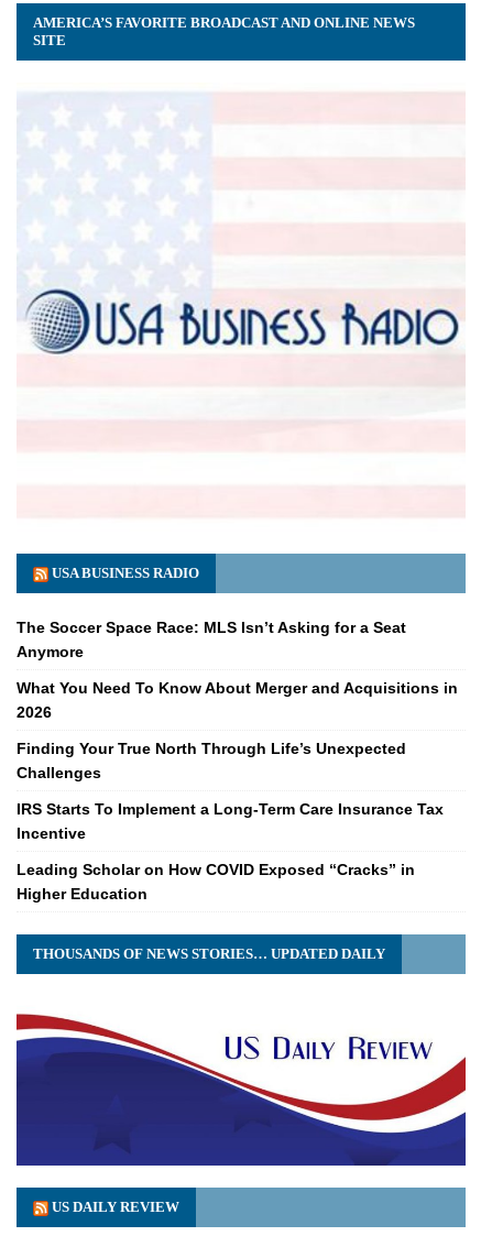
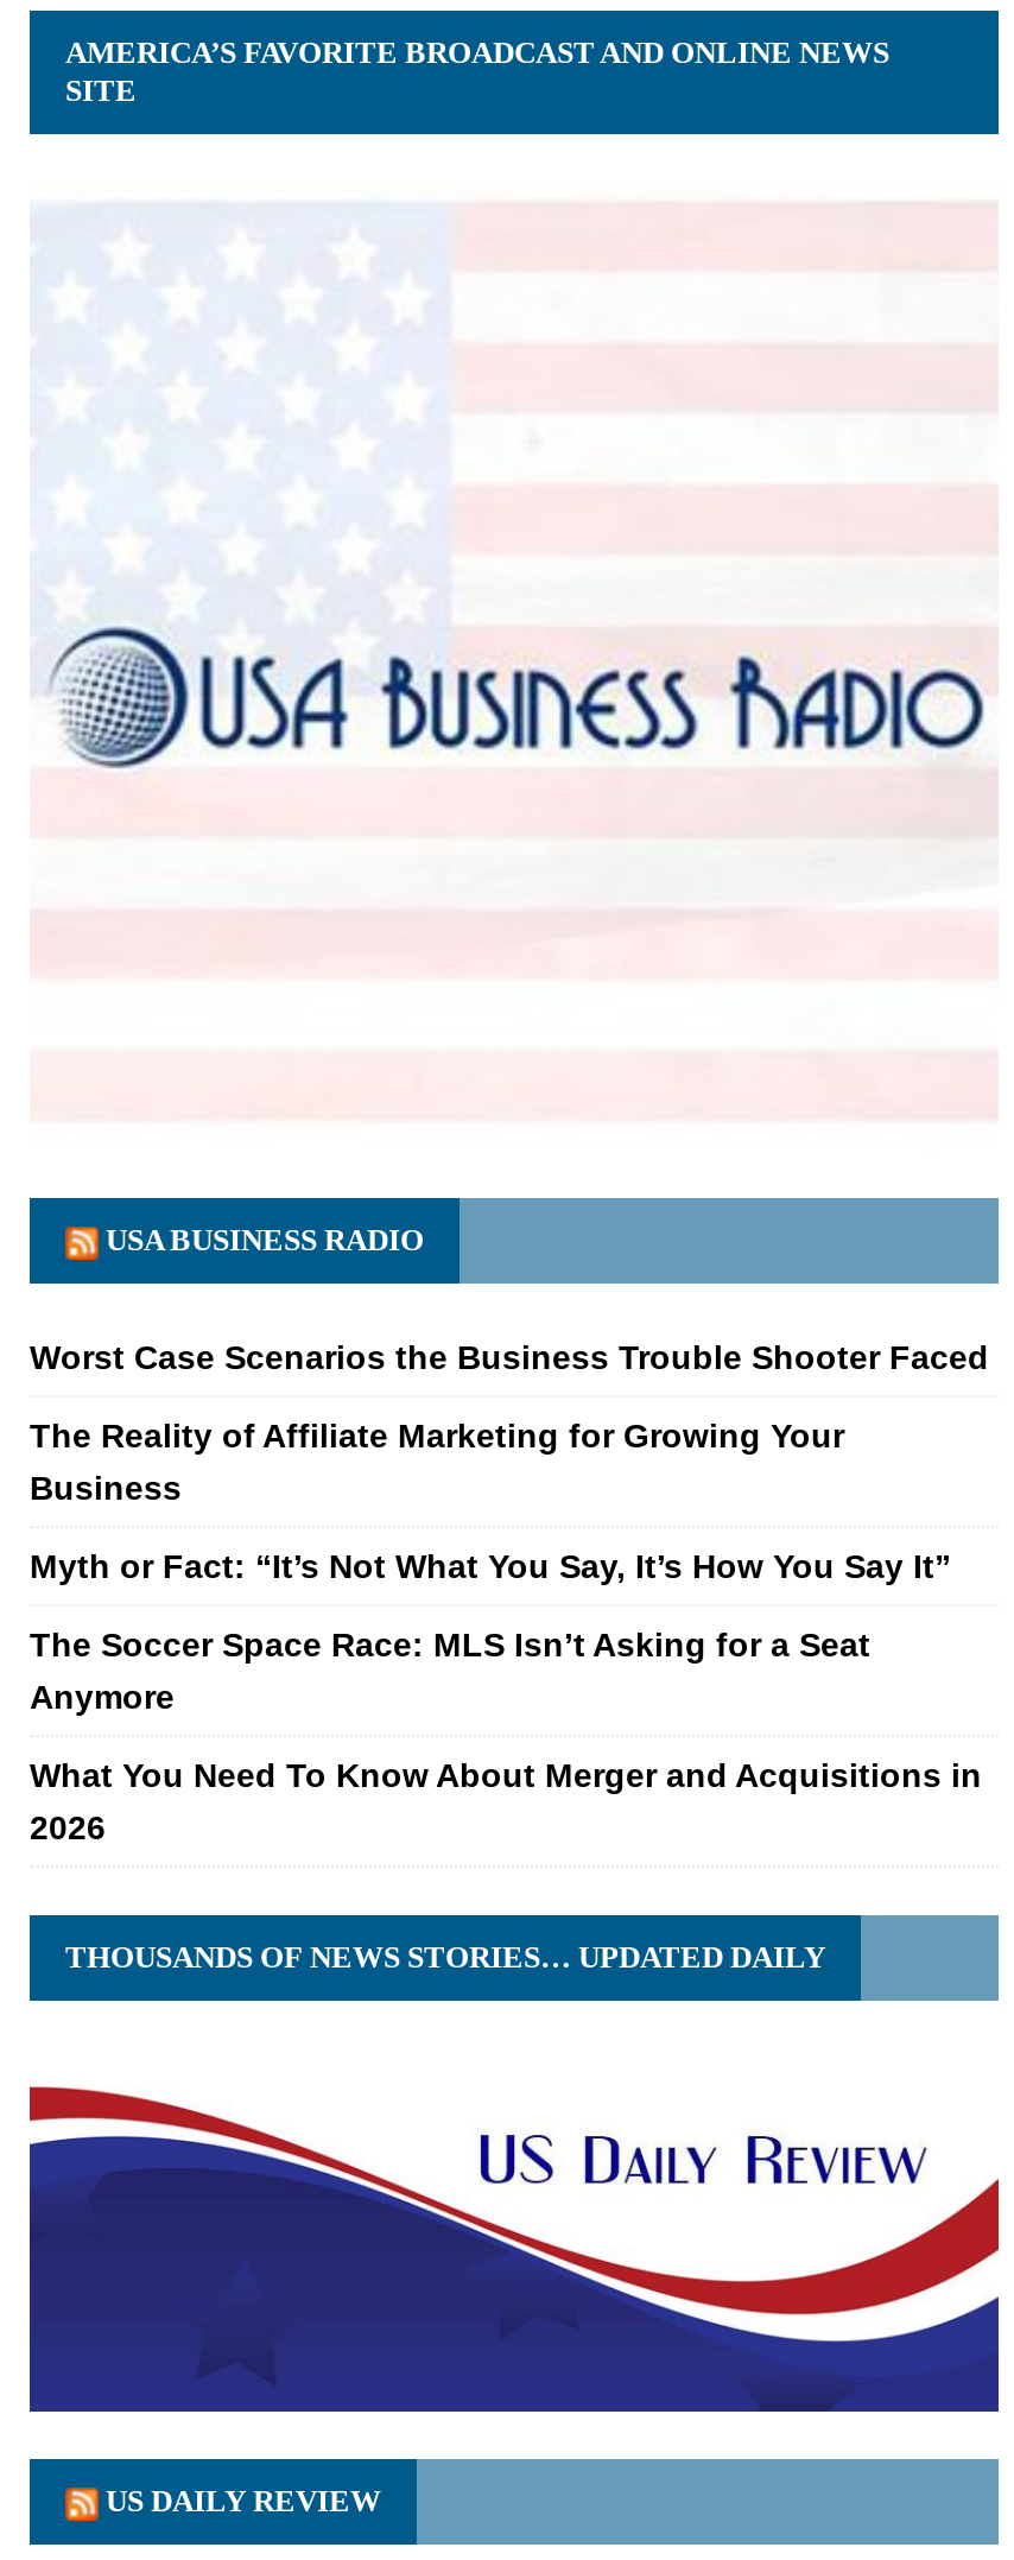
none -> [30,1337,989,1584] Worst Case Scenarios the Business Trouble Shooter Faced | The Reality of Affiliate Marketing for Growing Your | Business | Myth or Fact: “It’s Not What You Say, It’s How You Say It”
moved [17,619,458,721] -> [30,1625,982,1846]: The Soccer Space Race: MLS Isn’t Asking for a Seat | Anymore | What You Need To Know About Merger and Acquisitions in | 2026
[17,740,444,903] Finding Your True North Through Life’s Unexpected | Challenges | IRS Starts To Implement a Long-Term Care Insurance Tax | Incentive | Leading Scholar on How COVID Exposed “Cracks” in | Higher Education -> none

